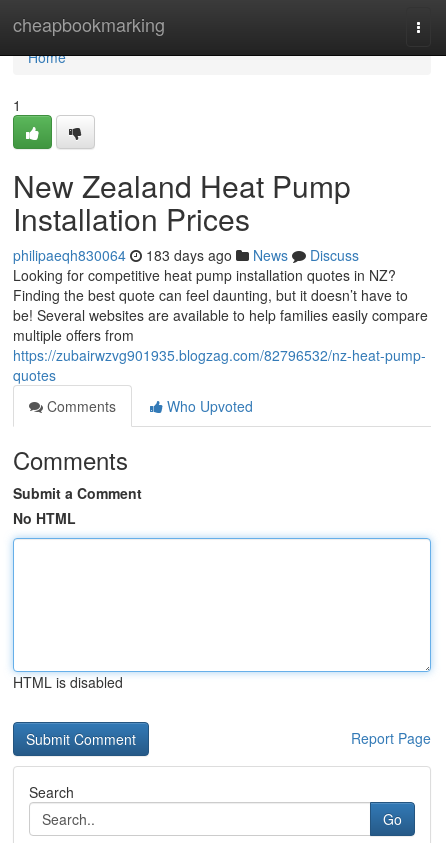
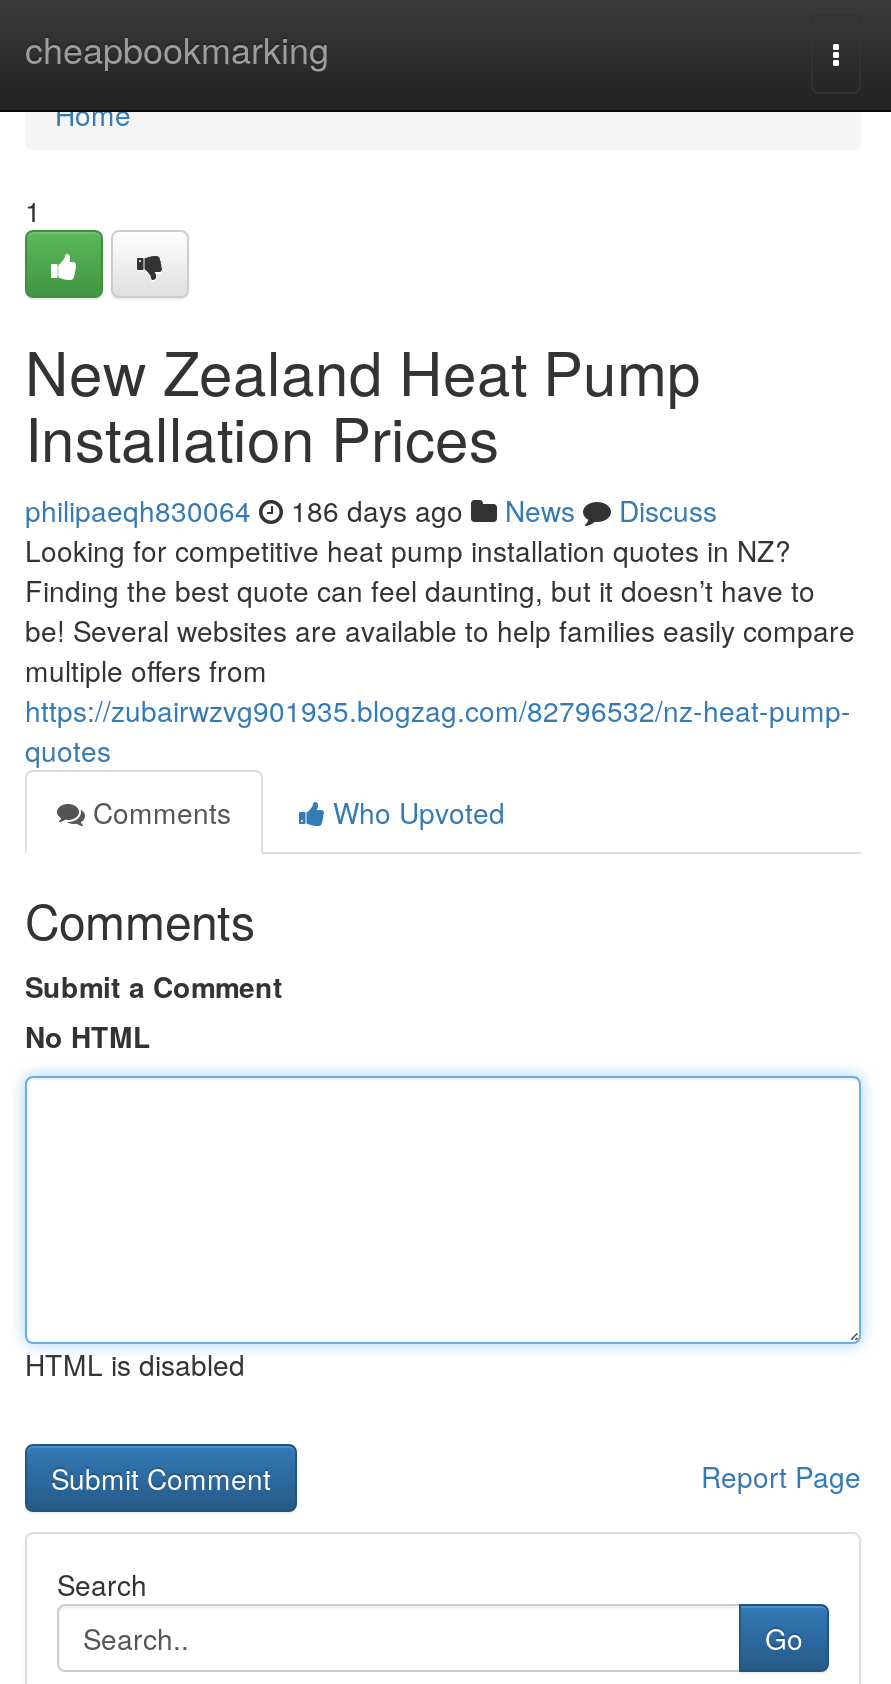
[13,245,359,265] philipaeqh830064 183 days ago News Discuss -> [25,490,717,530] philipaeqh830064 186 days ago News Discuss

